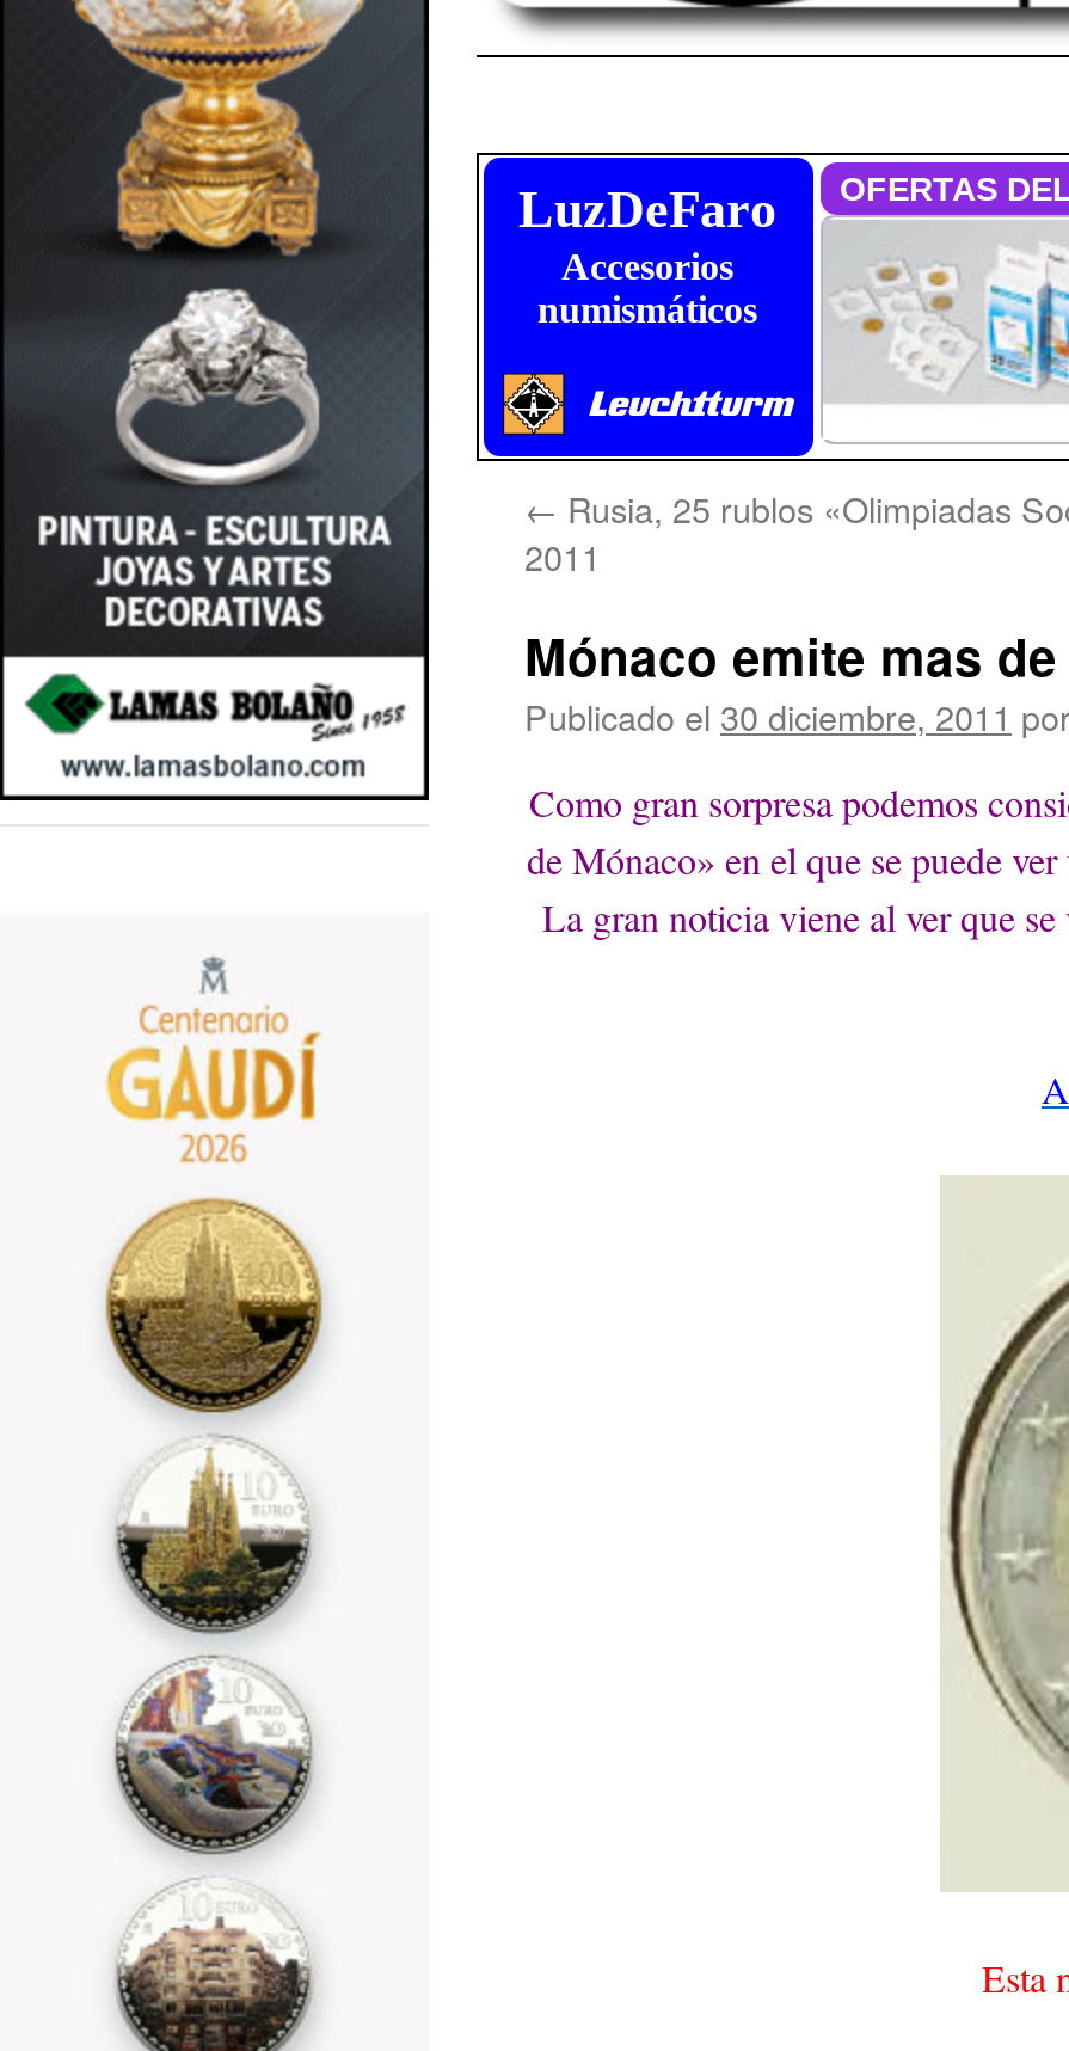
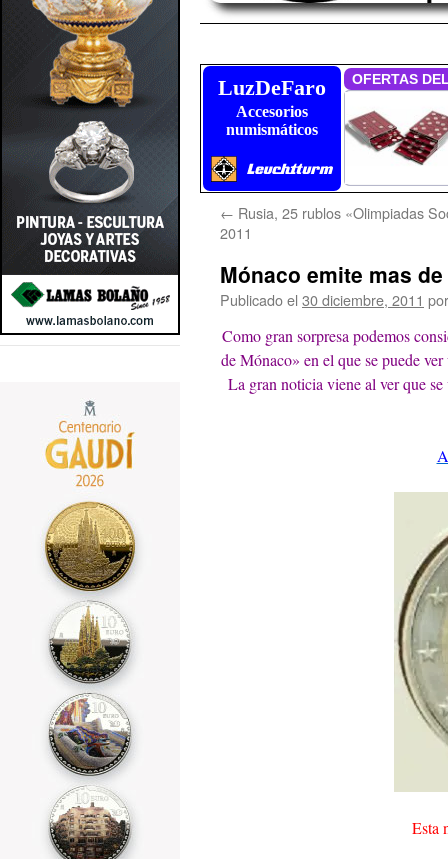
[825,222,1062,404] [image] -> [345,92,445,168] [image]

